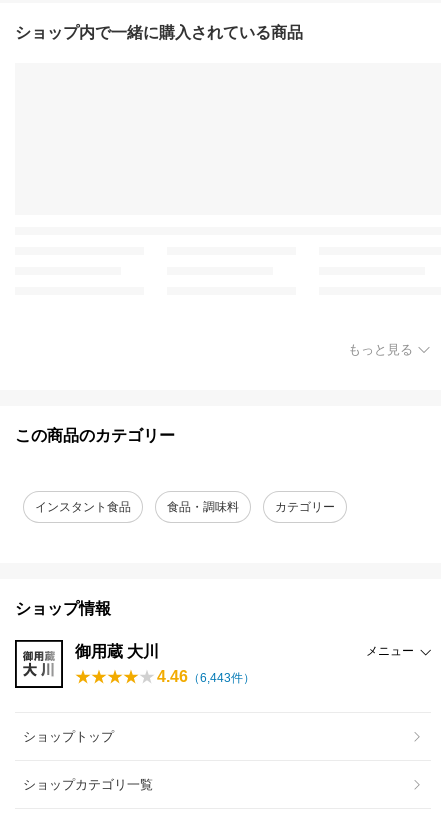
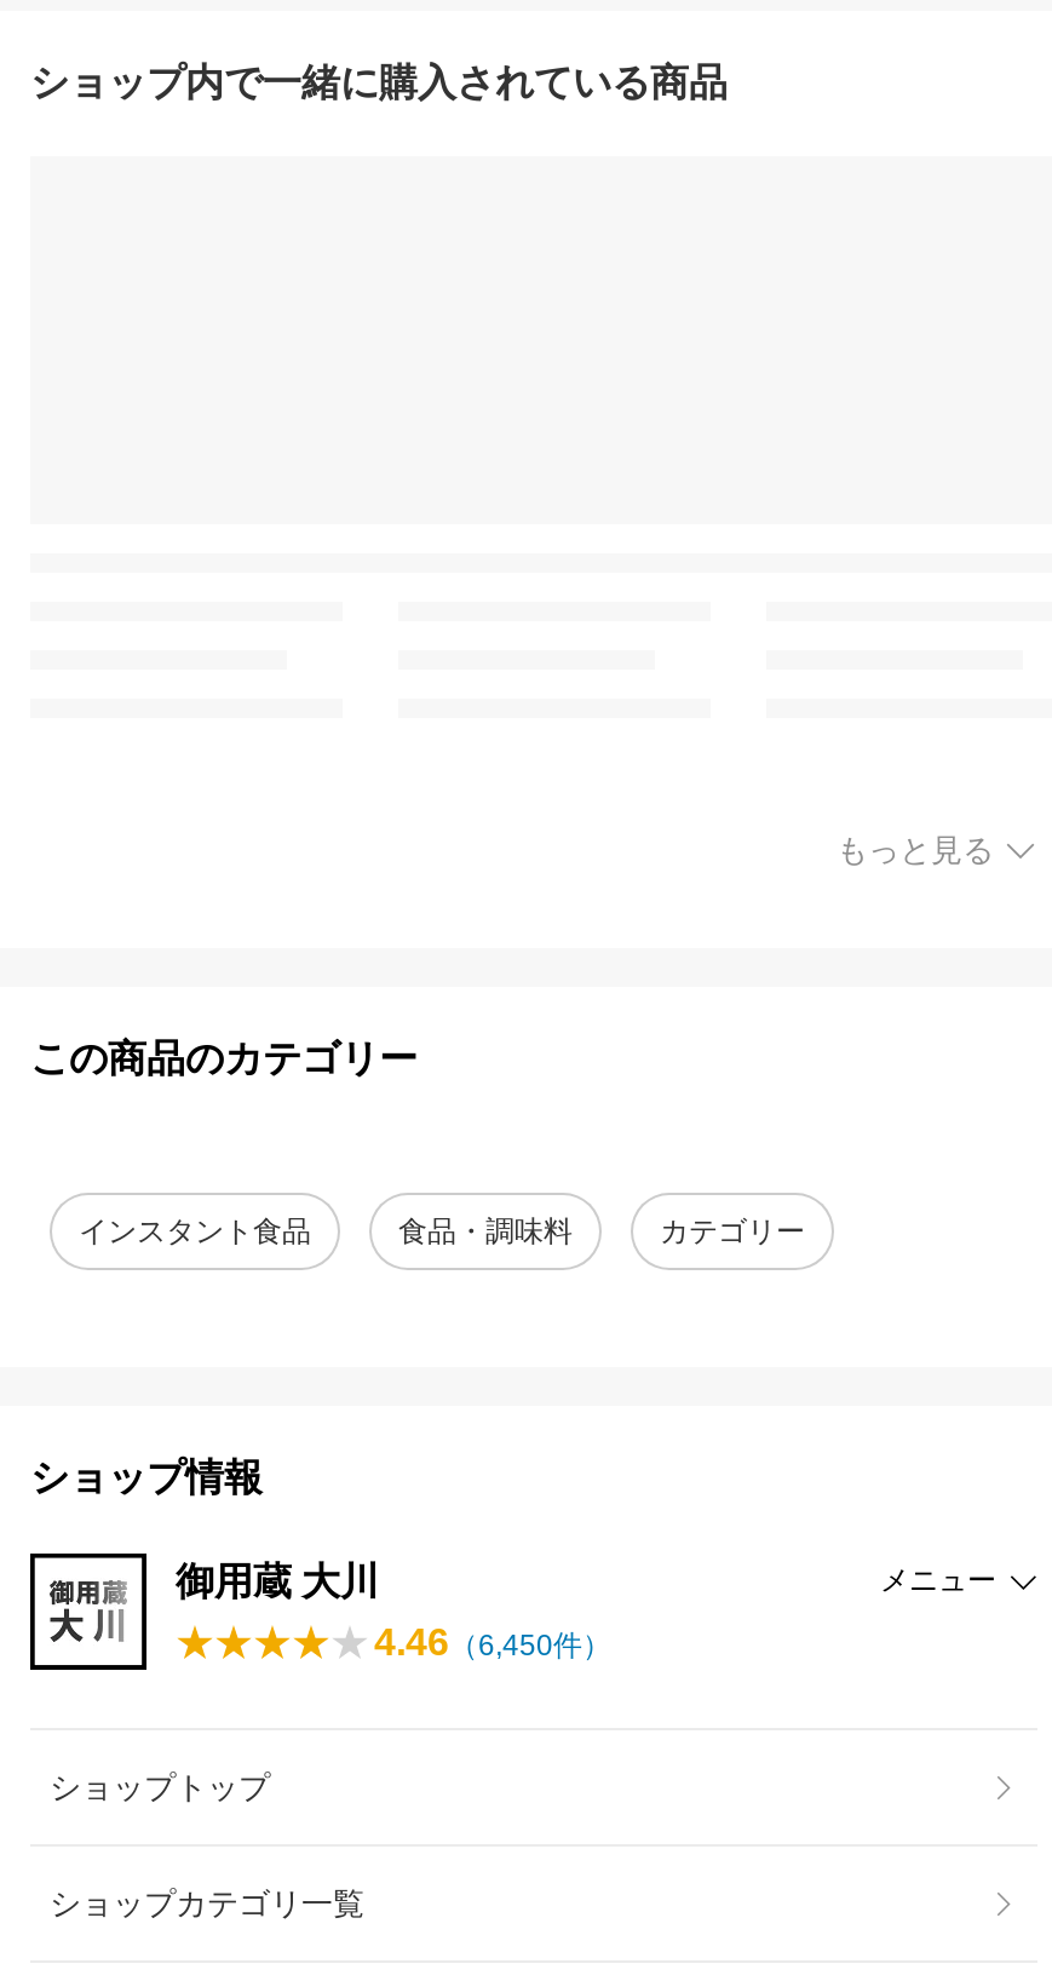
[157,668,255,685] 4.46（6,443件） -> [374,1621,611,1663] 4.46（6,450件）

